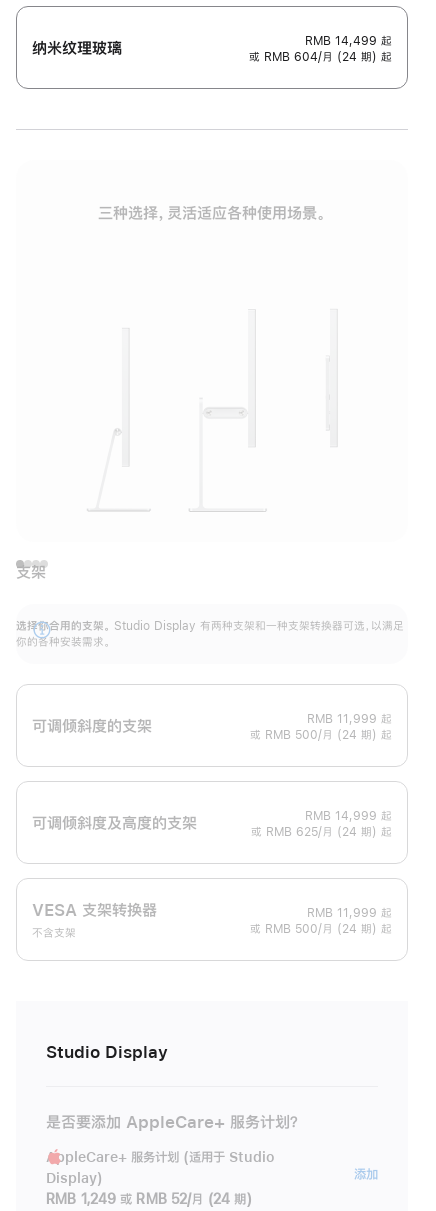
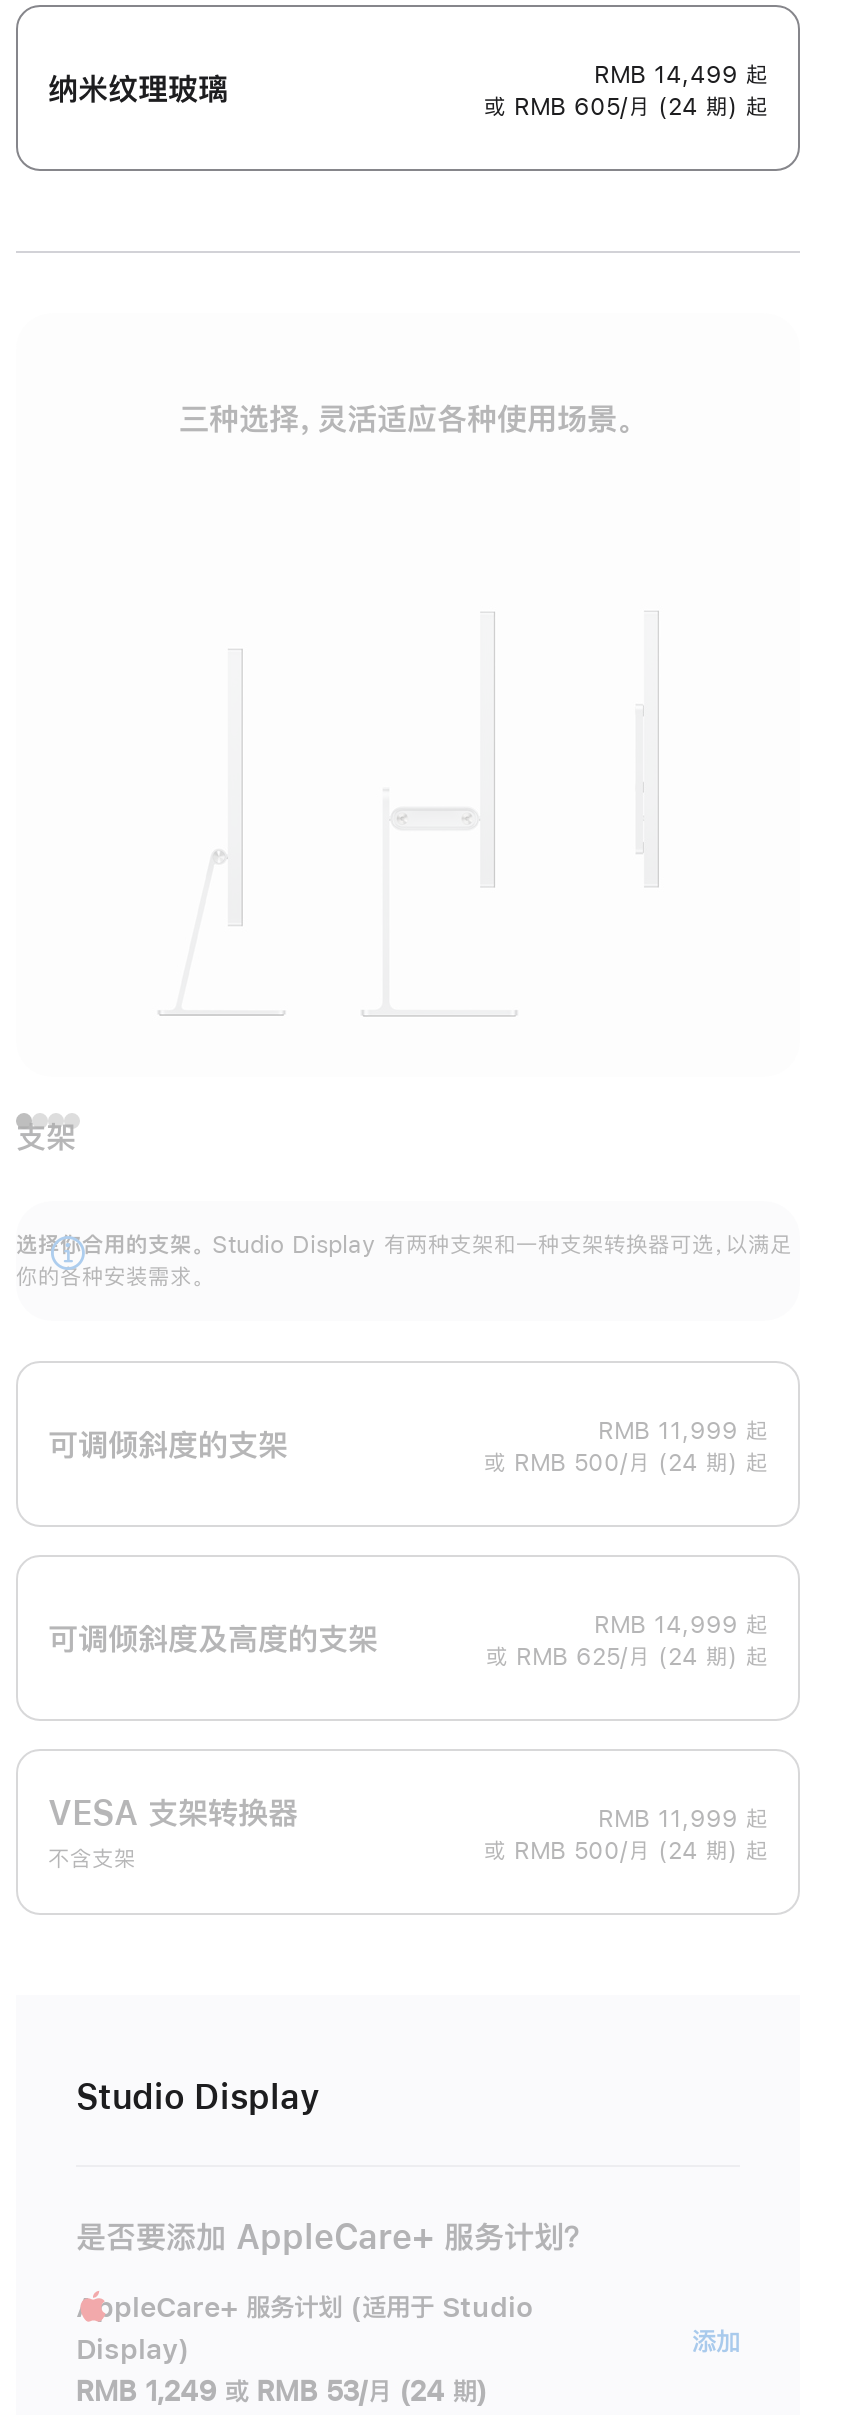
[249,51,392,63] 或 RMB 604/月 (24 期) 起 -> [484,95,768,119] 或 RMB 605/月 (24 期) 起
[46,1192,252,1206] RMB 1,249 或 RMB 52/月 (24 期) -> [76,2378,487,2406] RMB 1,249 或 RMB 53/月 (24 期)

